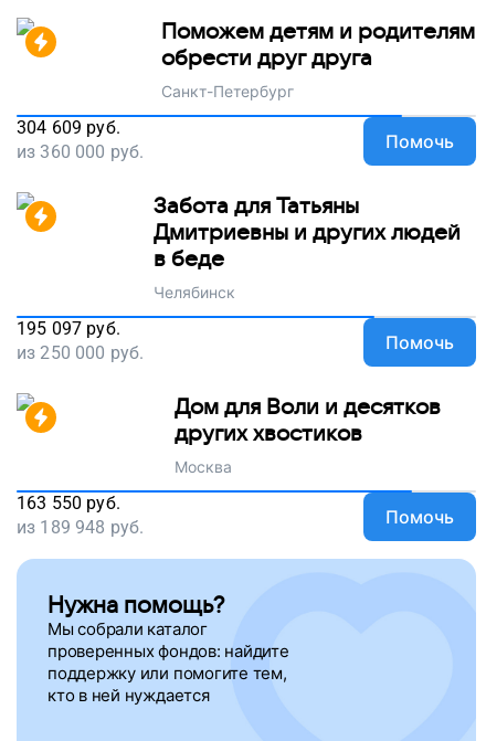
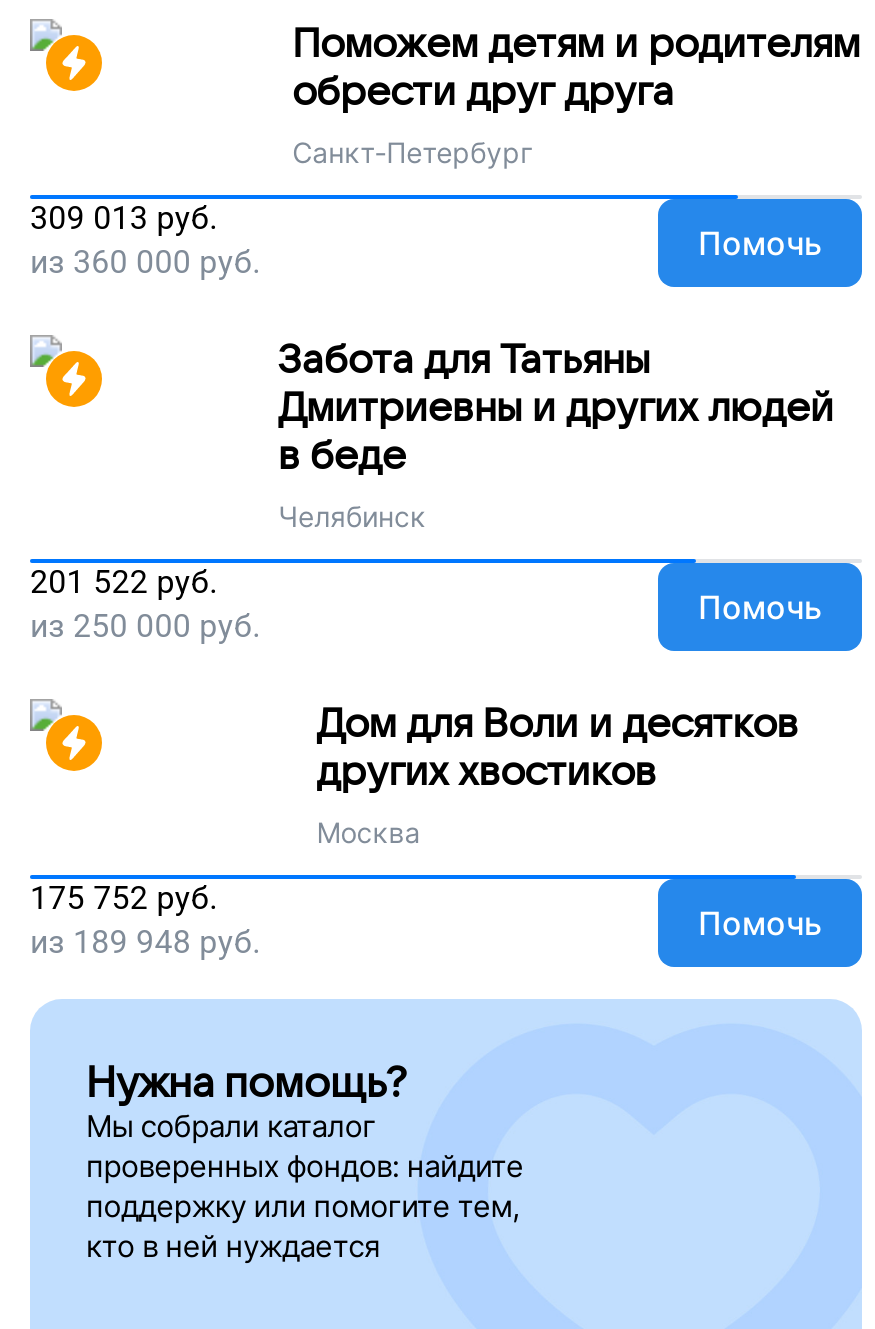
[17,117,120,138] 304 609 руб. -> [30,199,218,237] 309 013 руб.
[17,318,120,339] 195 097 руб. -> [30,563,218,601] 201 522 руб.
[17,493,120,514] 163 550 руб. -> [30,879,218,917] 175 752 руб.

